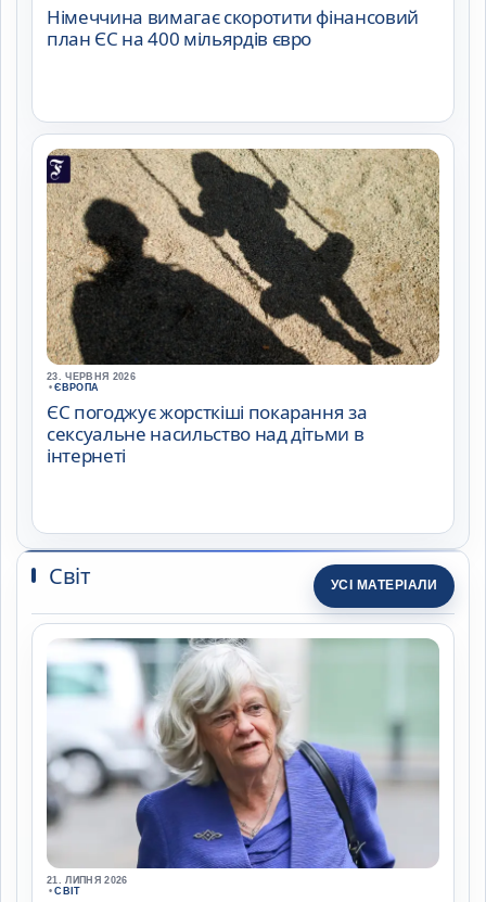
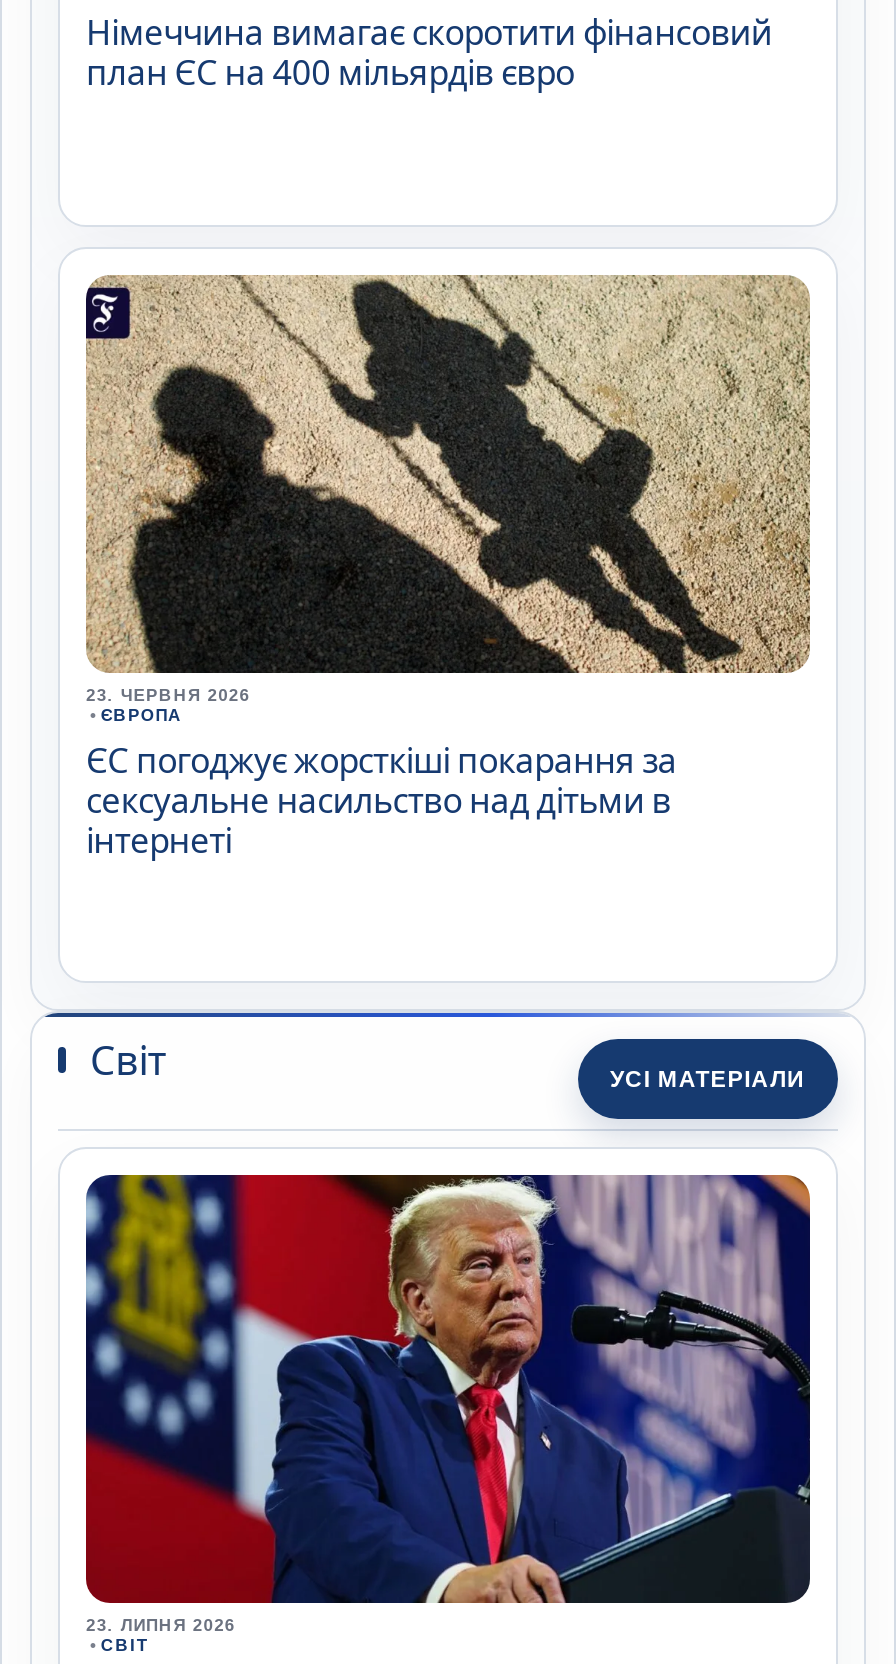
[46,637,439,886] [image] | 21. ЛИПНЯ 2026 -> [84,1172,812,1635] [image] | 23. ЛИПНЯ 2026

